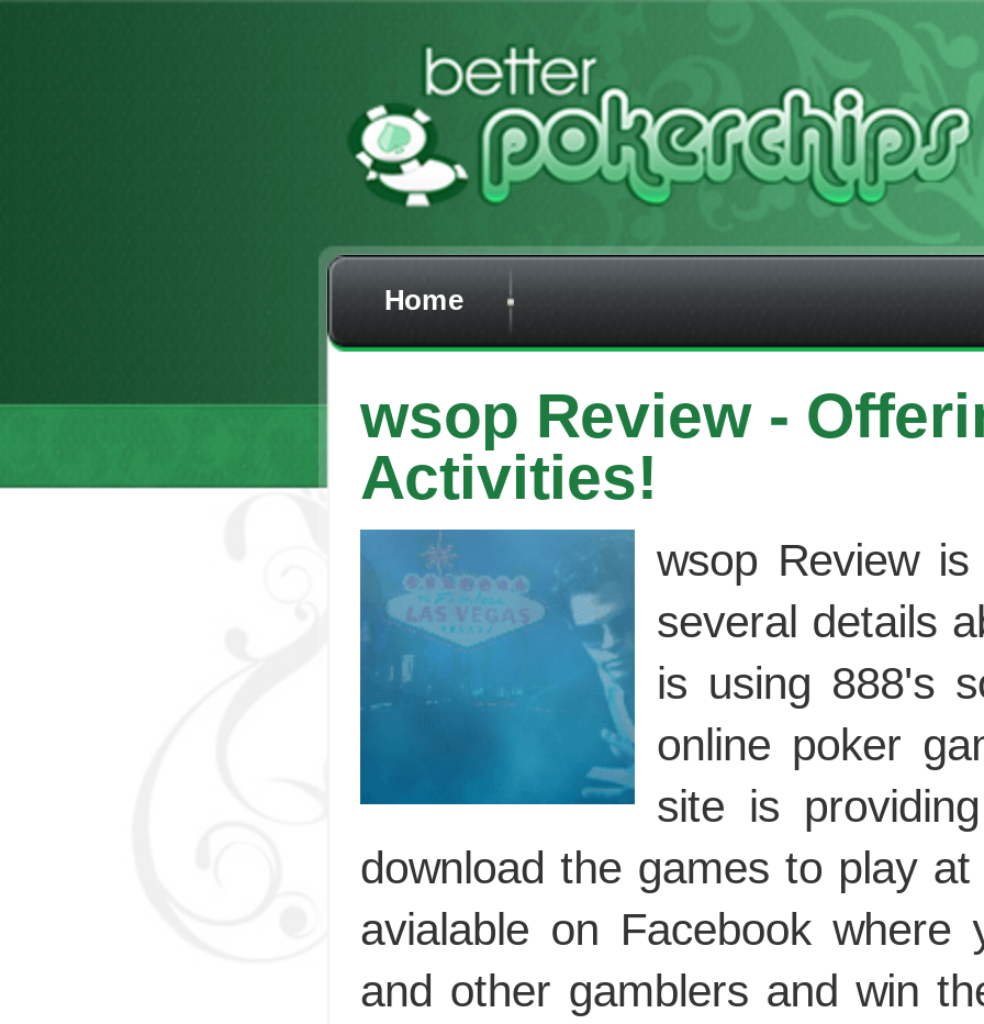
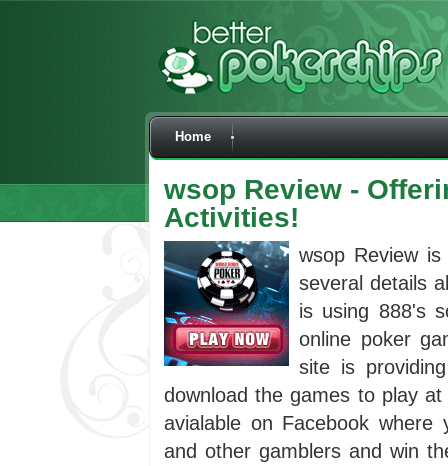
[358,530,637,806] [image] -> [163,241,289,367] [image]

